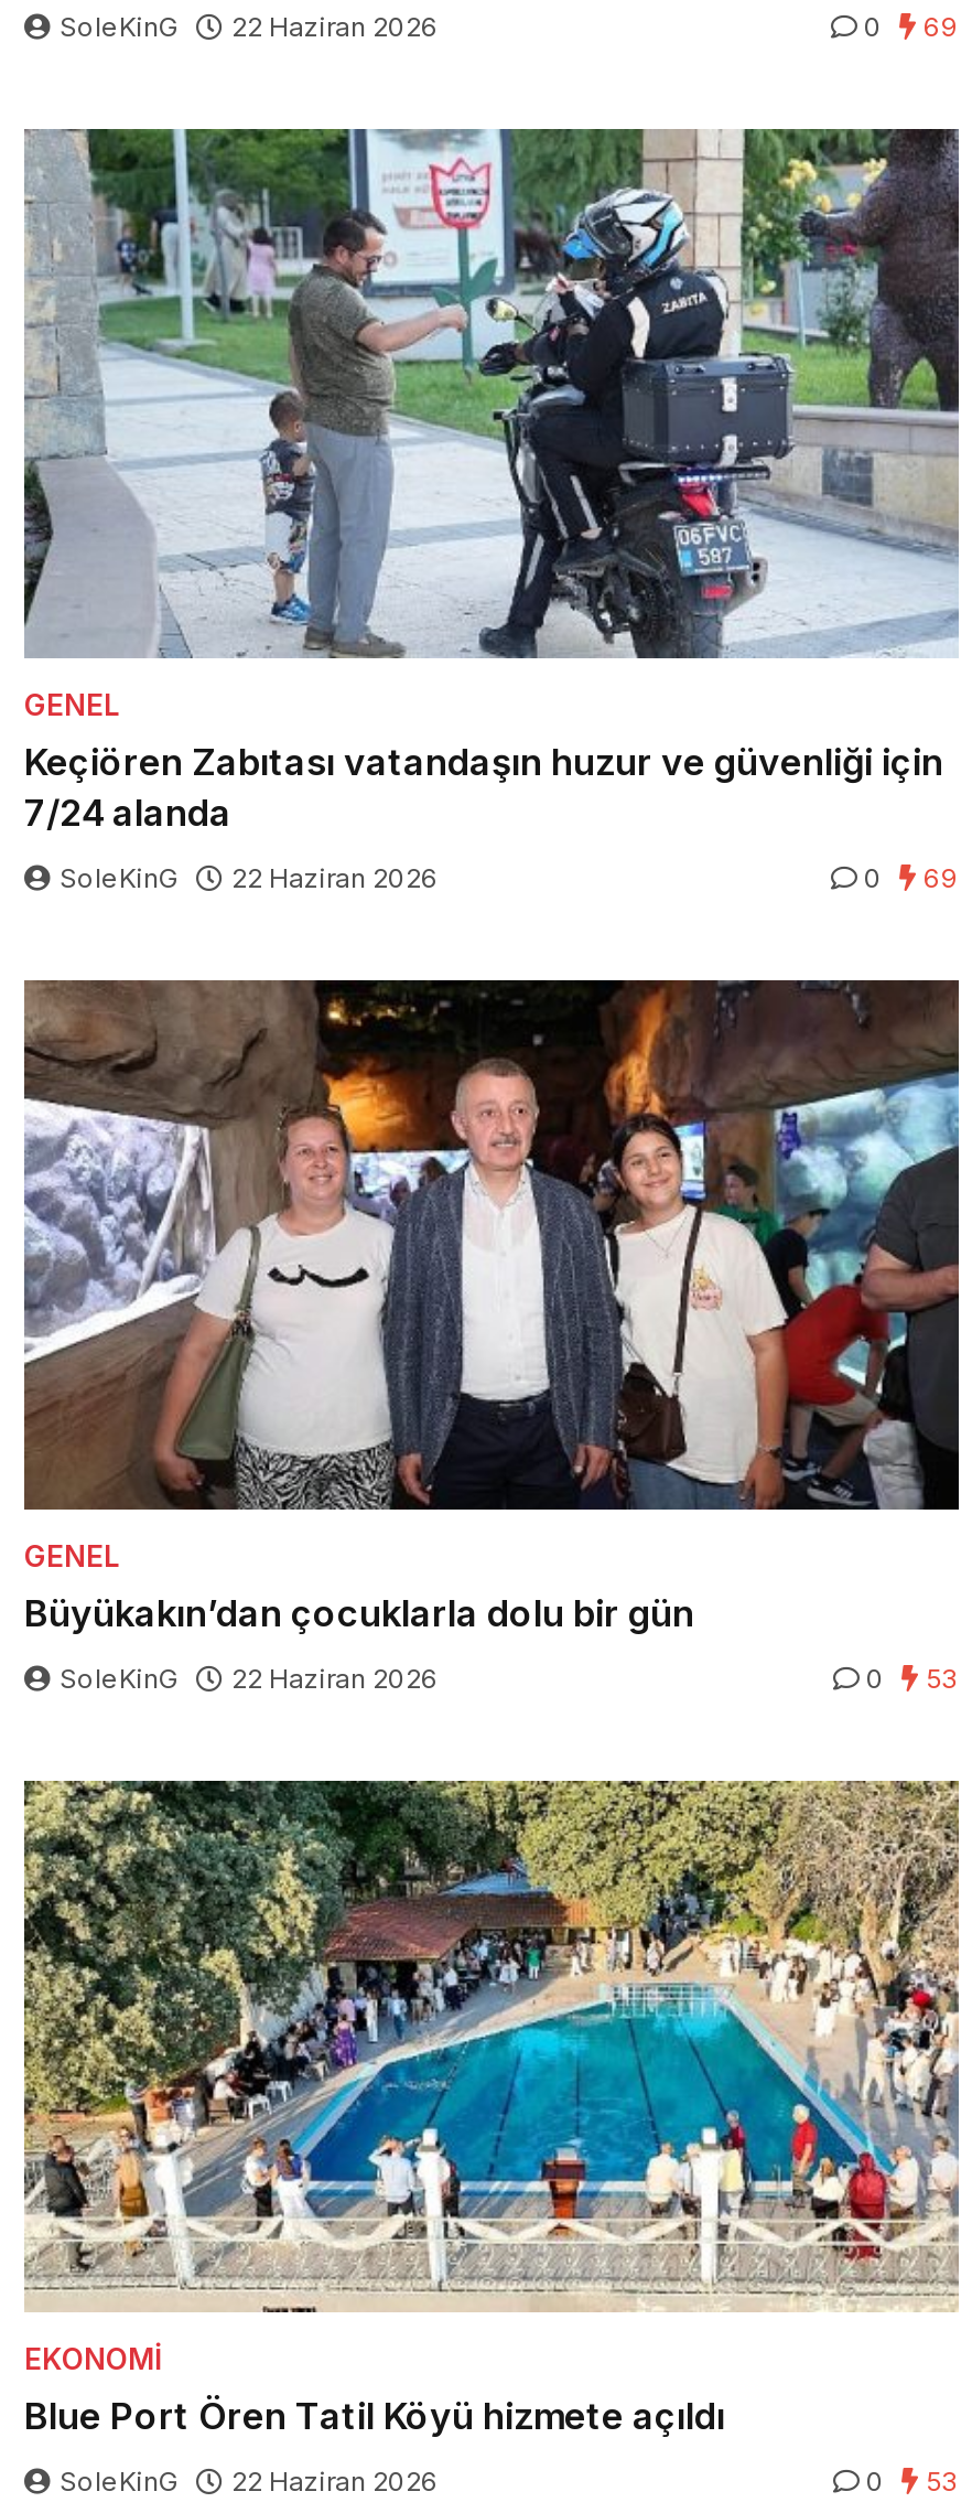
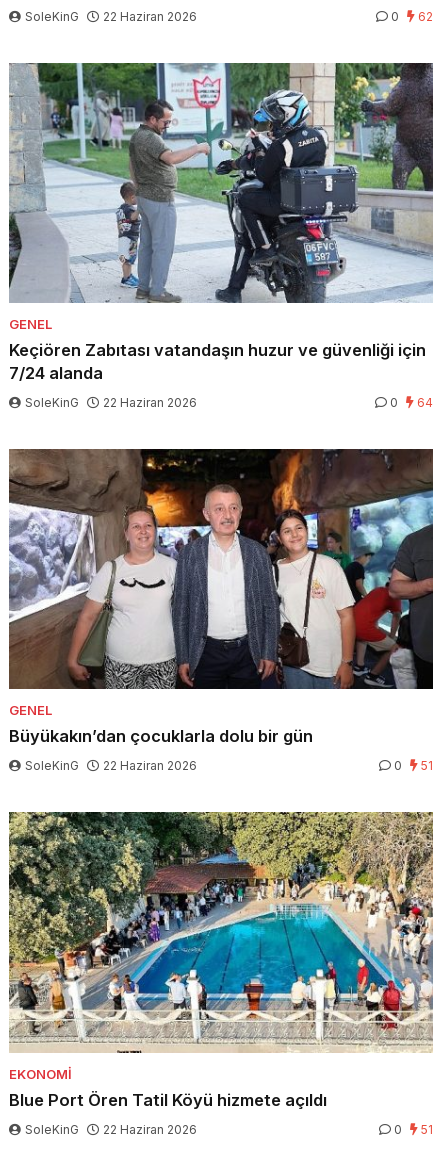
[857,10,959,43] 0 69 -> [388,9,433,24] 0 62
[857,862,959,895] 0 69 -> [387,395,433,410] 0 64
[860,1663,959,1696] 0 53 -> [391,758,433,773] 0 51
[860,2464,959,2497] 0 53 -> [391,1122,433,1137] 0 51

